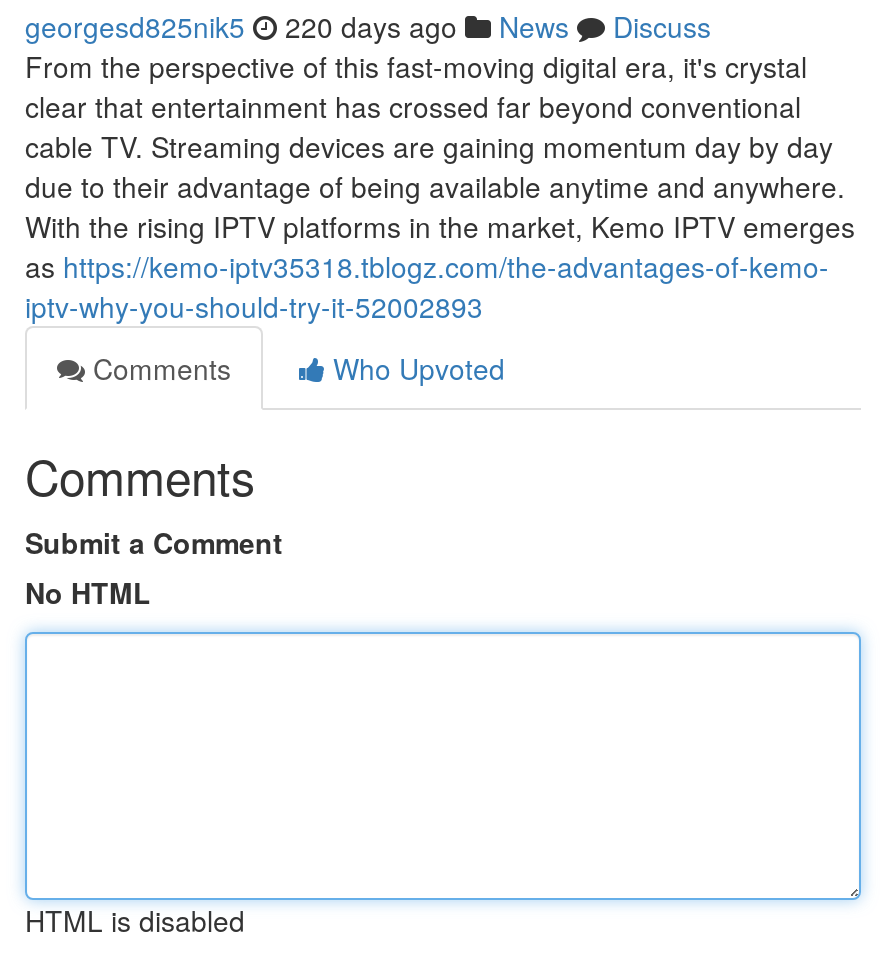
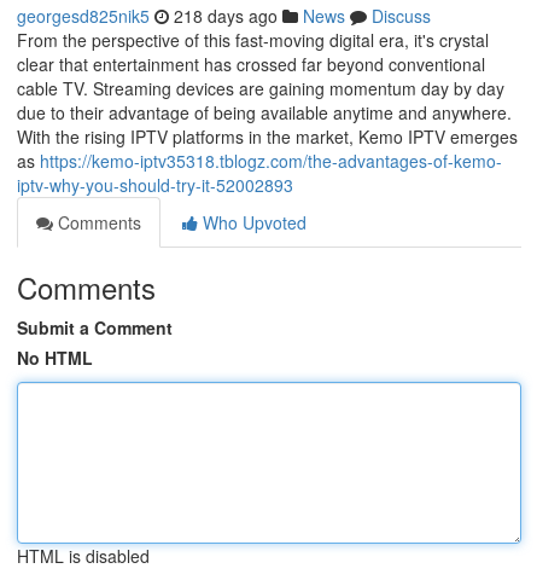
[25,6,711,46] georgesd825nik5 220 days ago News Discuss -> [17,4,431,28] georgesd825nik5 218 days ago News Discuss

